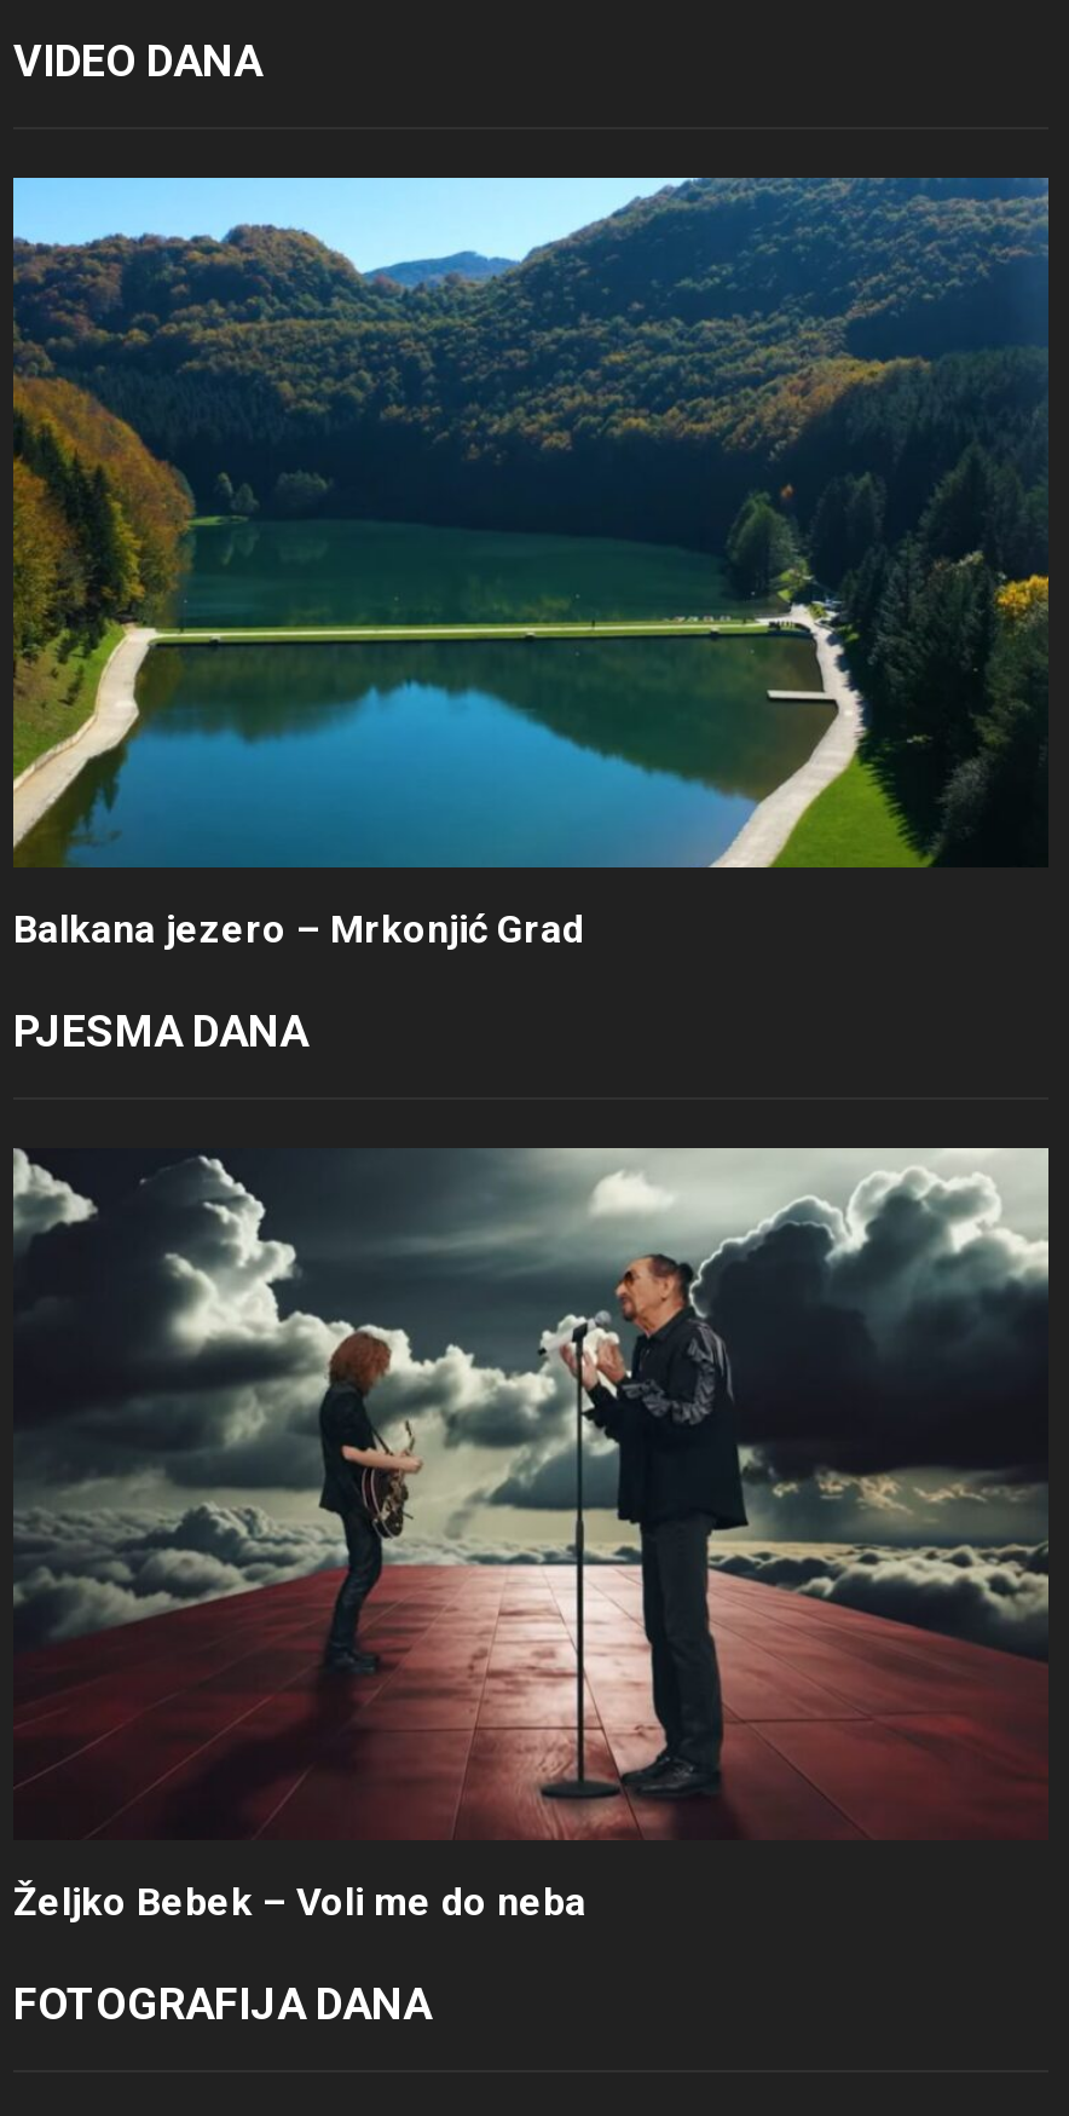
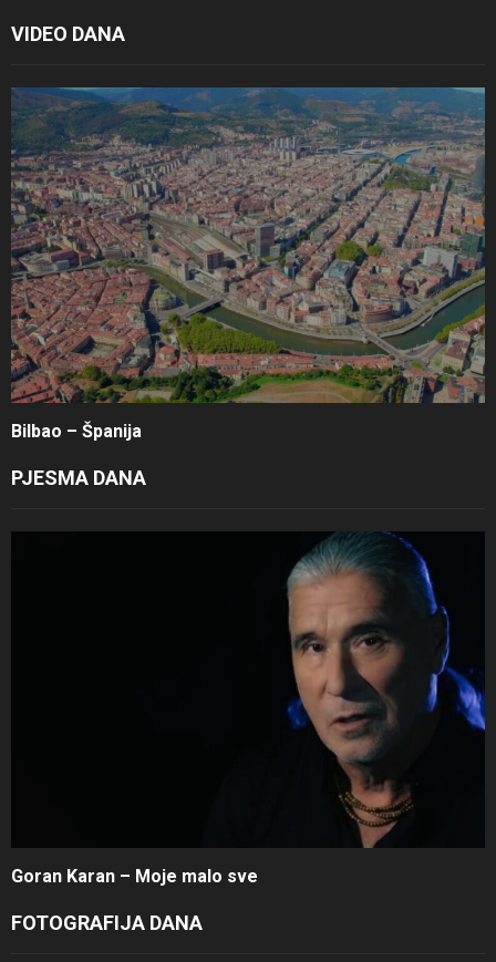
[11,175,1048,953] [image] | Balkana jezero – Mrkonjić Grad -> [10,86,486,442] [image] | Bilbao – Španija
[11,1146,1051,1924] [image] | Željko Bebek – Voli me do neba -> [11,531,486,886] [image] | Goran Karan – Moje malo sve

